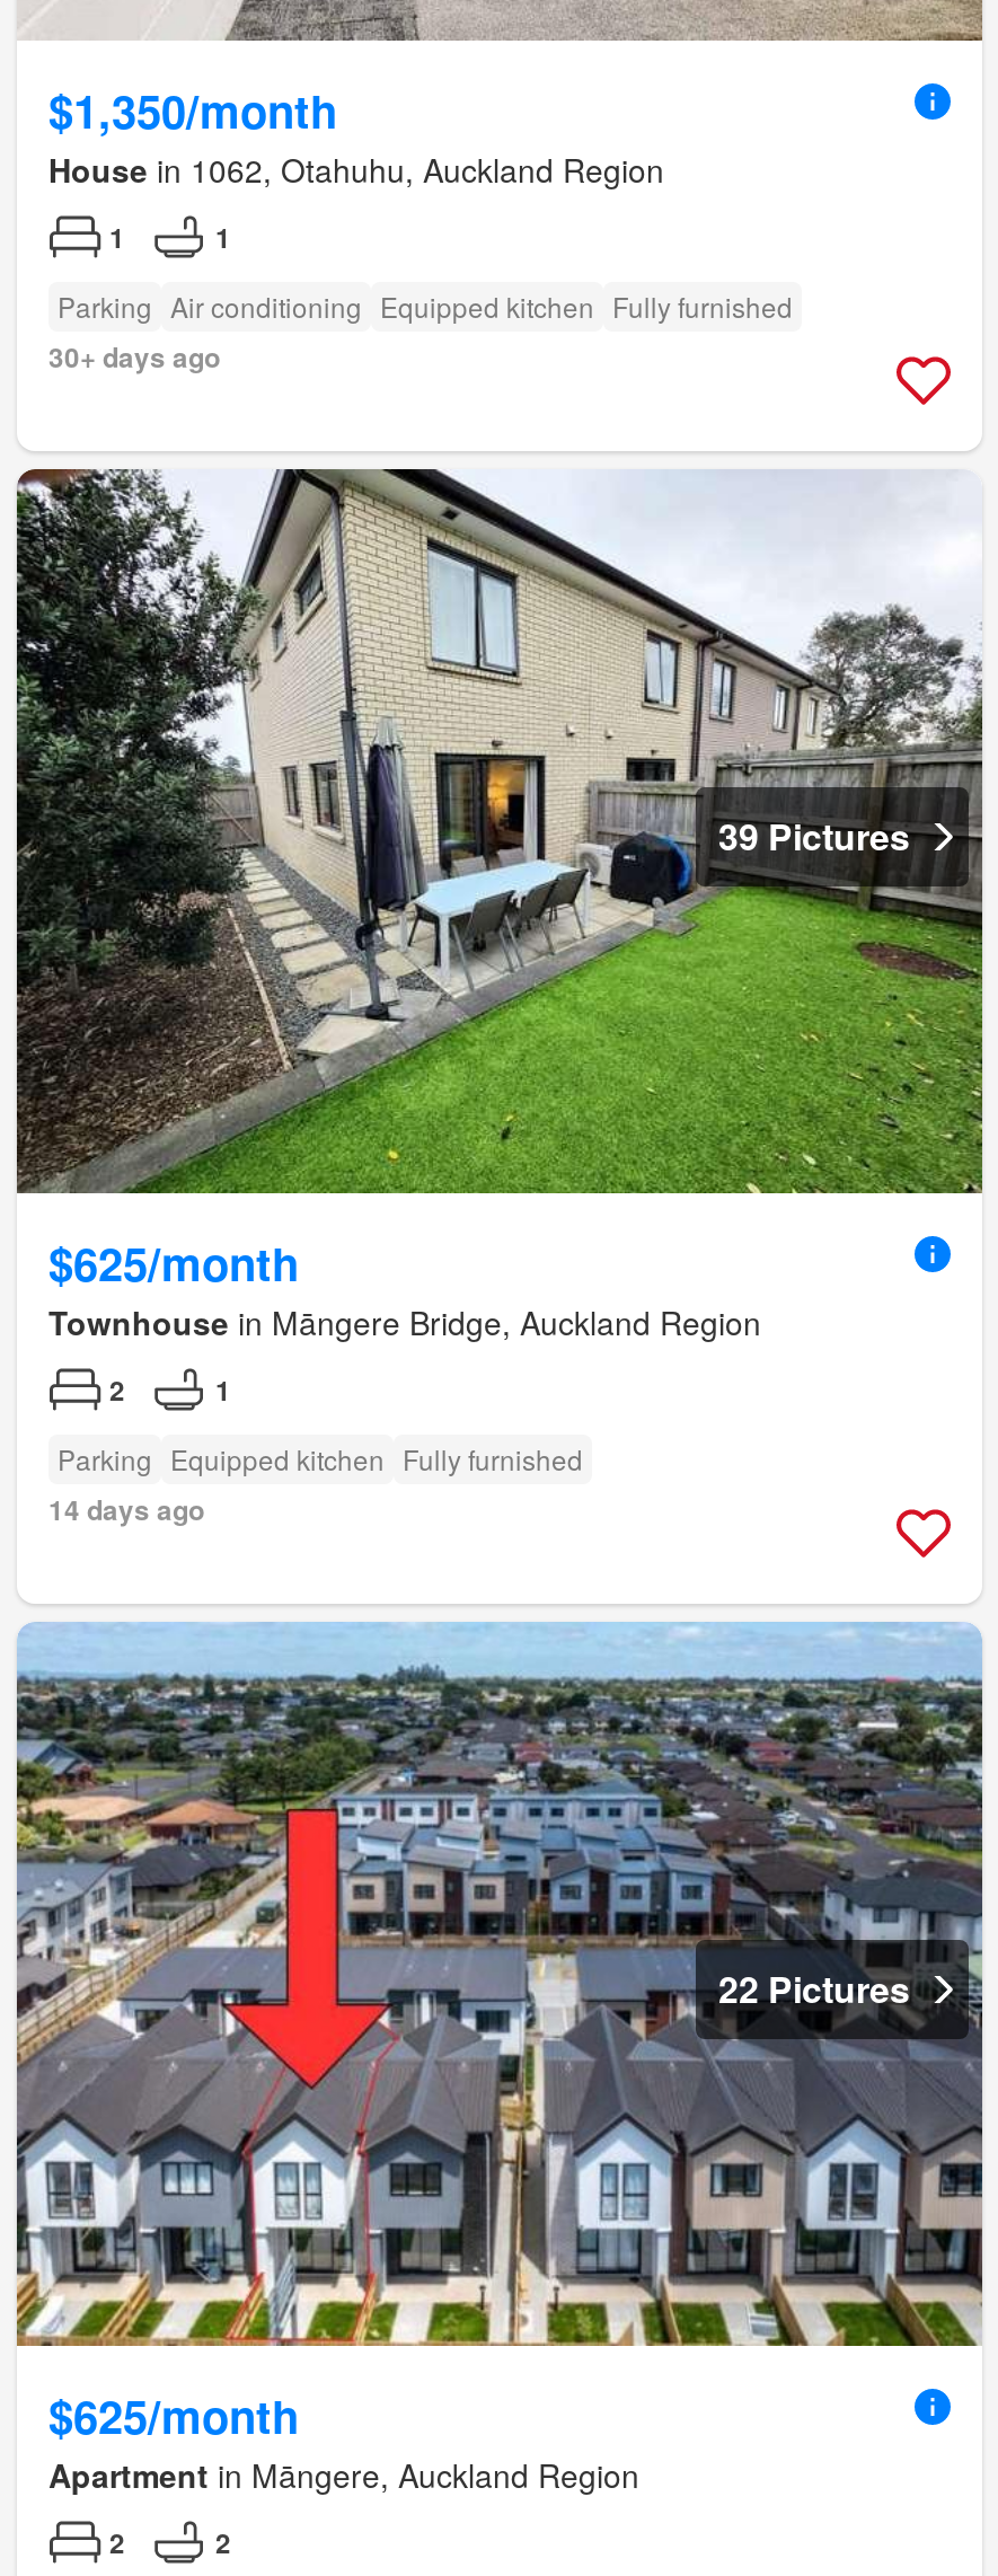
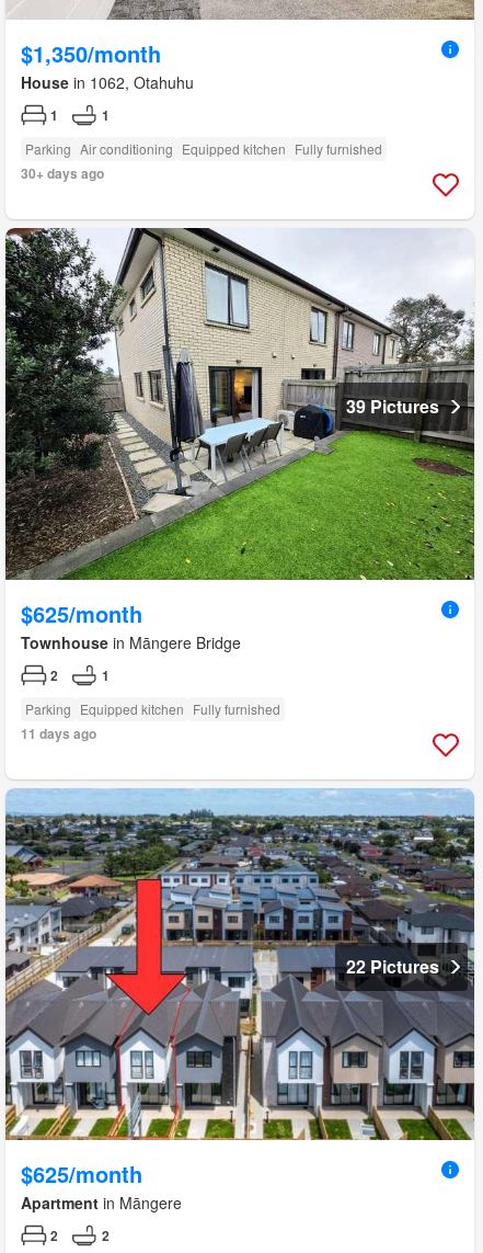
[48,148,664,193] House in 1062, Otahuhu, Auckland Region -> [21,72,194,94] House in 1062, Otahuhu
[48,1300,761,1345] Townhouse in Māngere Bridge, Auckland Region -> [21,632,241,654] Townhouse in Māngere Bridge
[48,1490,204,1530] 14 days ago -> [21,724,96,744] 11 days ago
[48,2453,639,2498] Apartment in Māngere, Auckland Region -> [21,1192,182,1214] Apartment in Māngere

